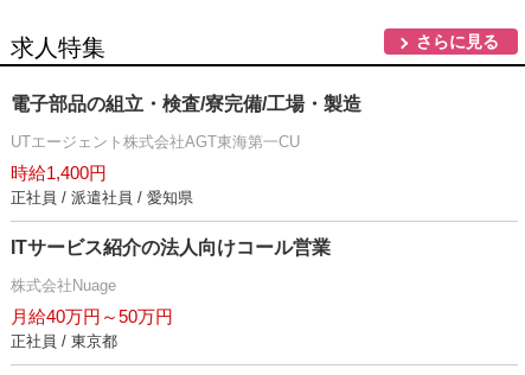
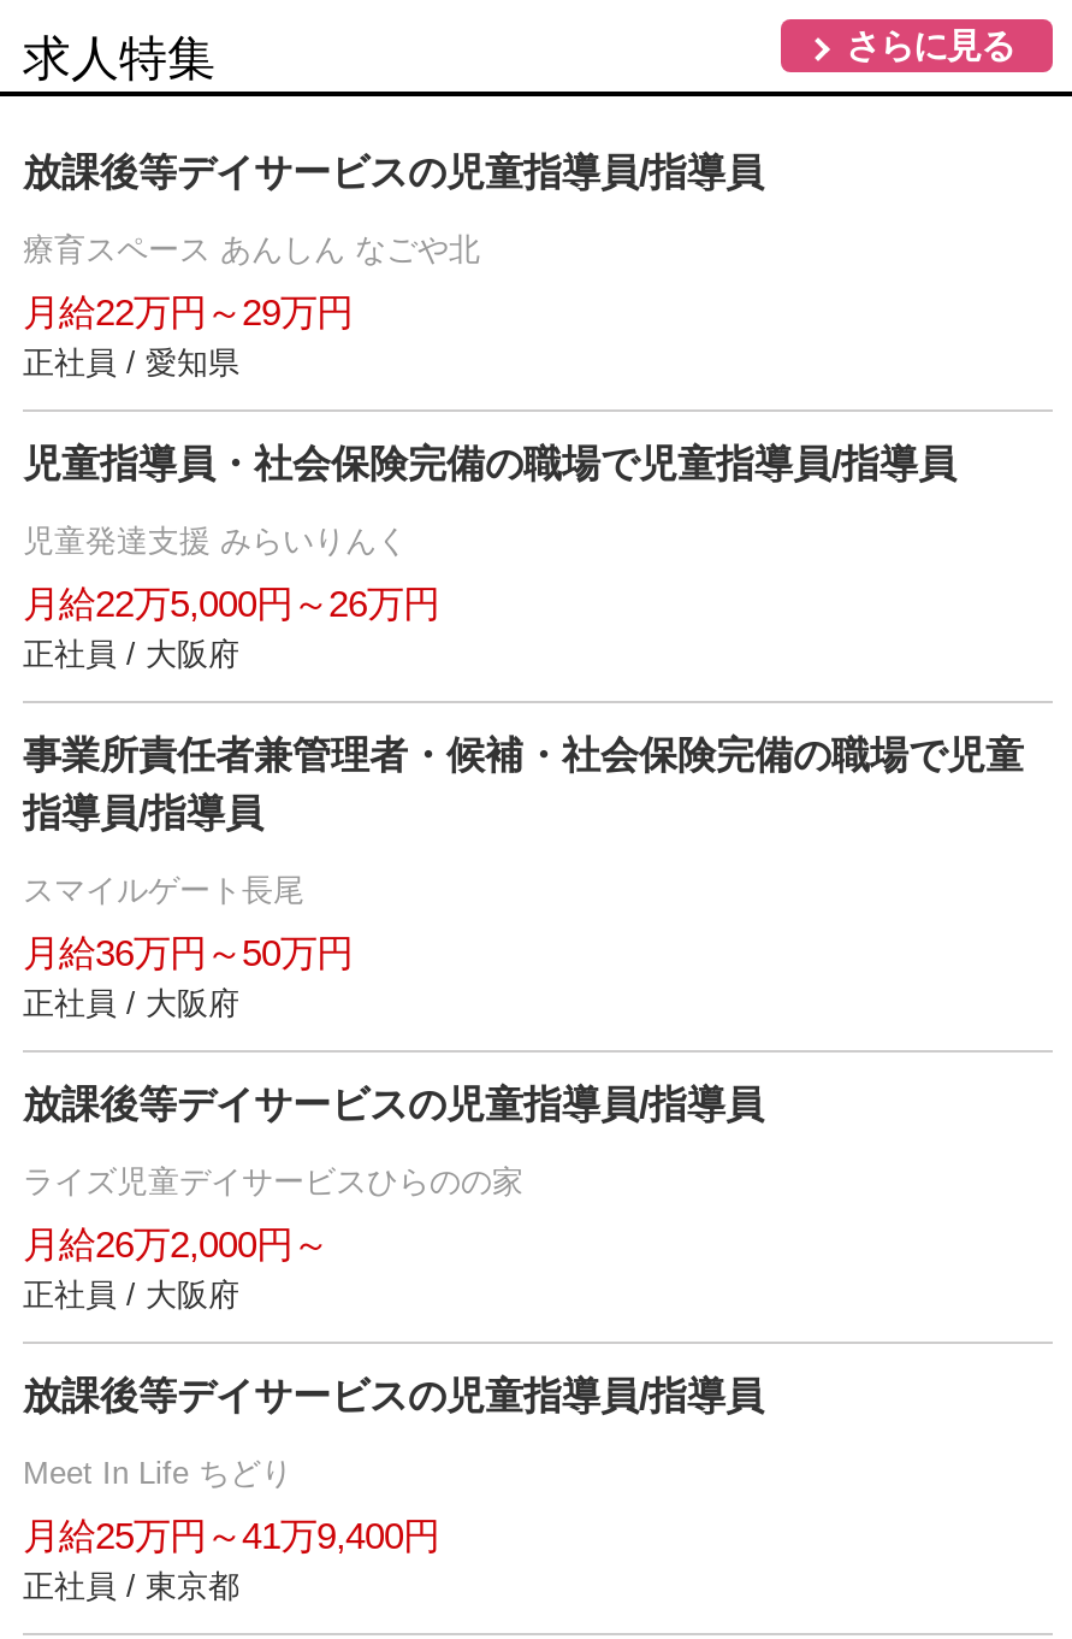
[11,94,361,326] 電子部品の組立・検査/寮完備/工場・製造 | UTエージェント株式会社AGT東海第一CU | 時給1,400円 | 正社員 / 派遣社員 / 愛知県 | ITサービス紹介の法人向けコール営業 | 株式会社Nuage | 月給40万円～50万円 -> [23,152,1024,1556] 放課後等デイサービスの児童指導員/指導員 | 療育スペース あんしん なごや北 | 月給22万円～29万円 | 正社員 / 愛知県 | 児童指導員・社会保険完備の職場で児童指導員/指導員 | 児童発達支援 みらいりんく | 月給22万5,000円～26万円 | 正社員 / 大阪府 | 事業所責任者兼管理者・候補・社会保険完備の職場で児童 | 指導員/指導員 | スマイルゲート長尾 | 月給36万円～50万円 | 正社員 / 大阪府 | 放課後等デイサービスの児童指導員/指導員 | ライズ児童デイサービスひらのの家 | 月給26万2,000円～ | 正社員 / 大阪府 | 放課後等デイサービスの児童指導員/指導員 | Meet In Life ちどり | 月給25万円～41万9,400円

